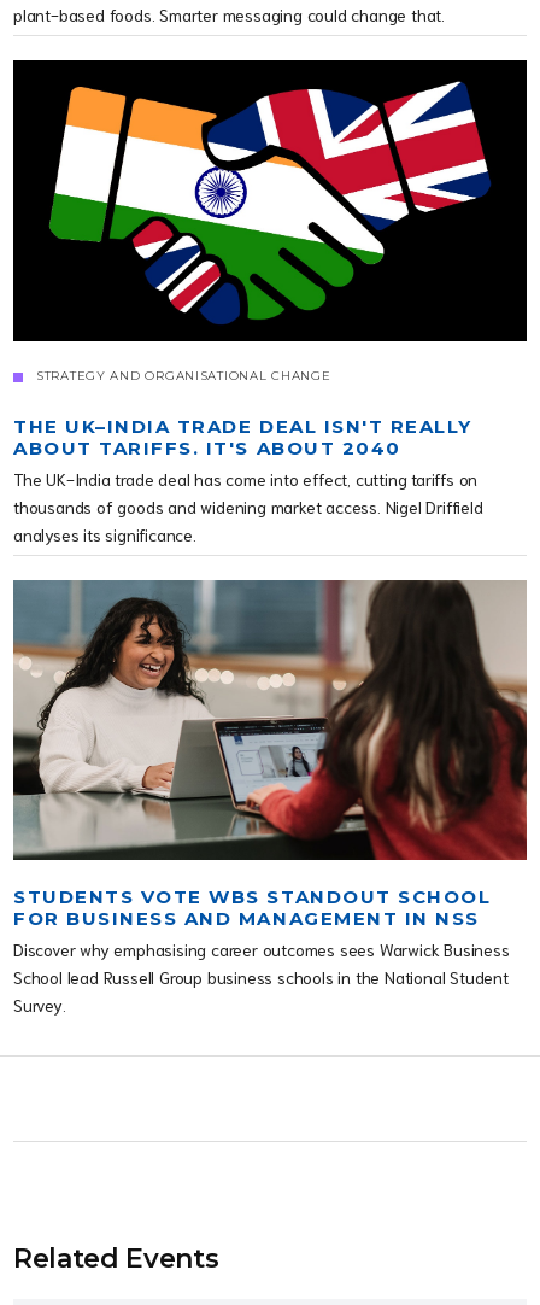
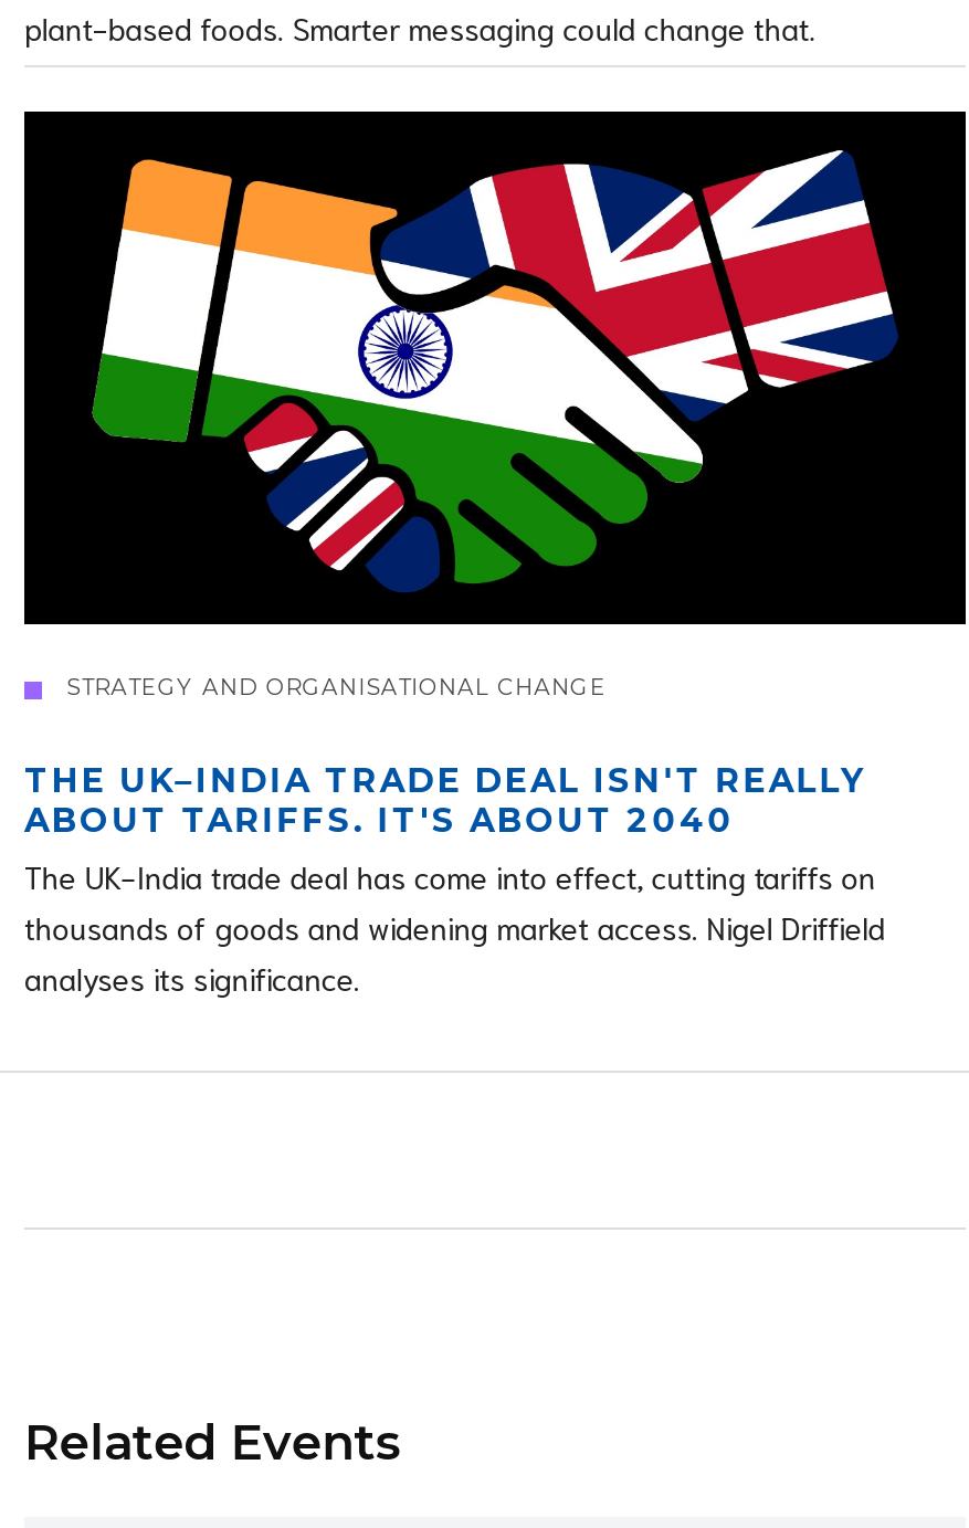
[12,579,528,1015] [image] | STUDENTS VOTE WBS STANDOUT SCHOOL | FOR BUSINESS AND MANAGEMENT IN NSS | Discover why emphasising career outcomes sees Warwick Business | School lead Russell Group business schools in the National Student | Survey. -> none

